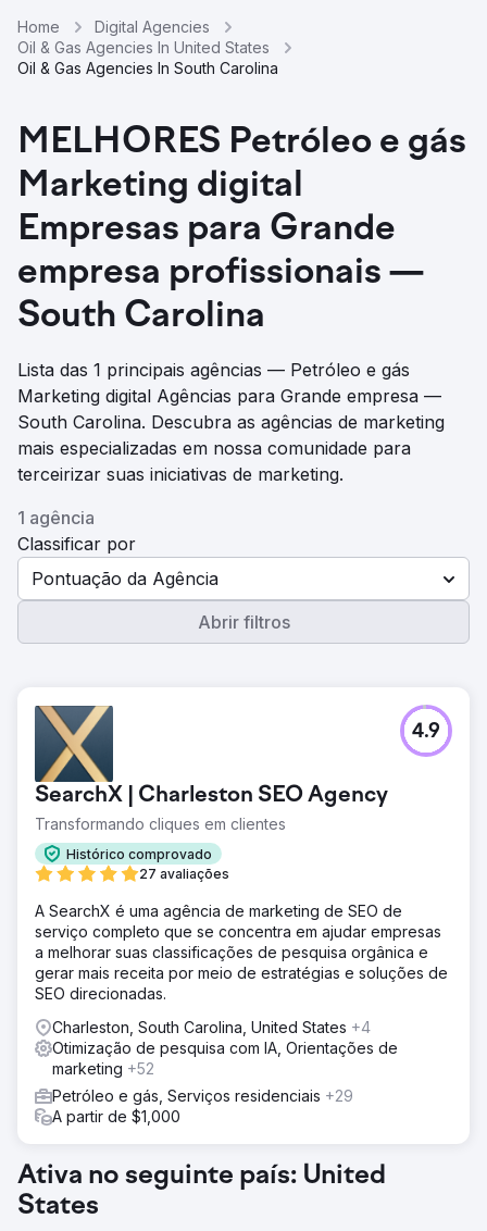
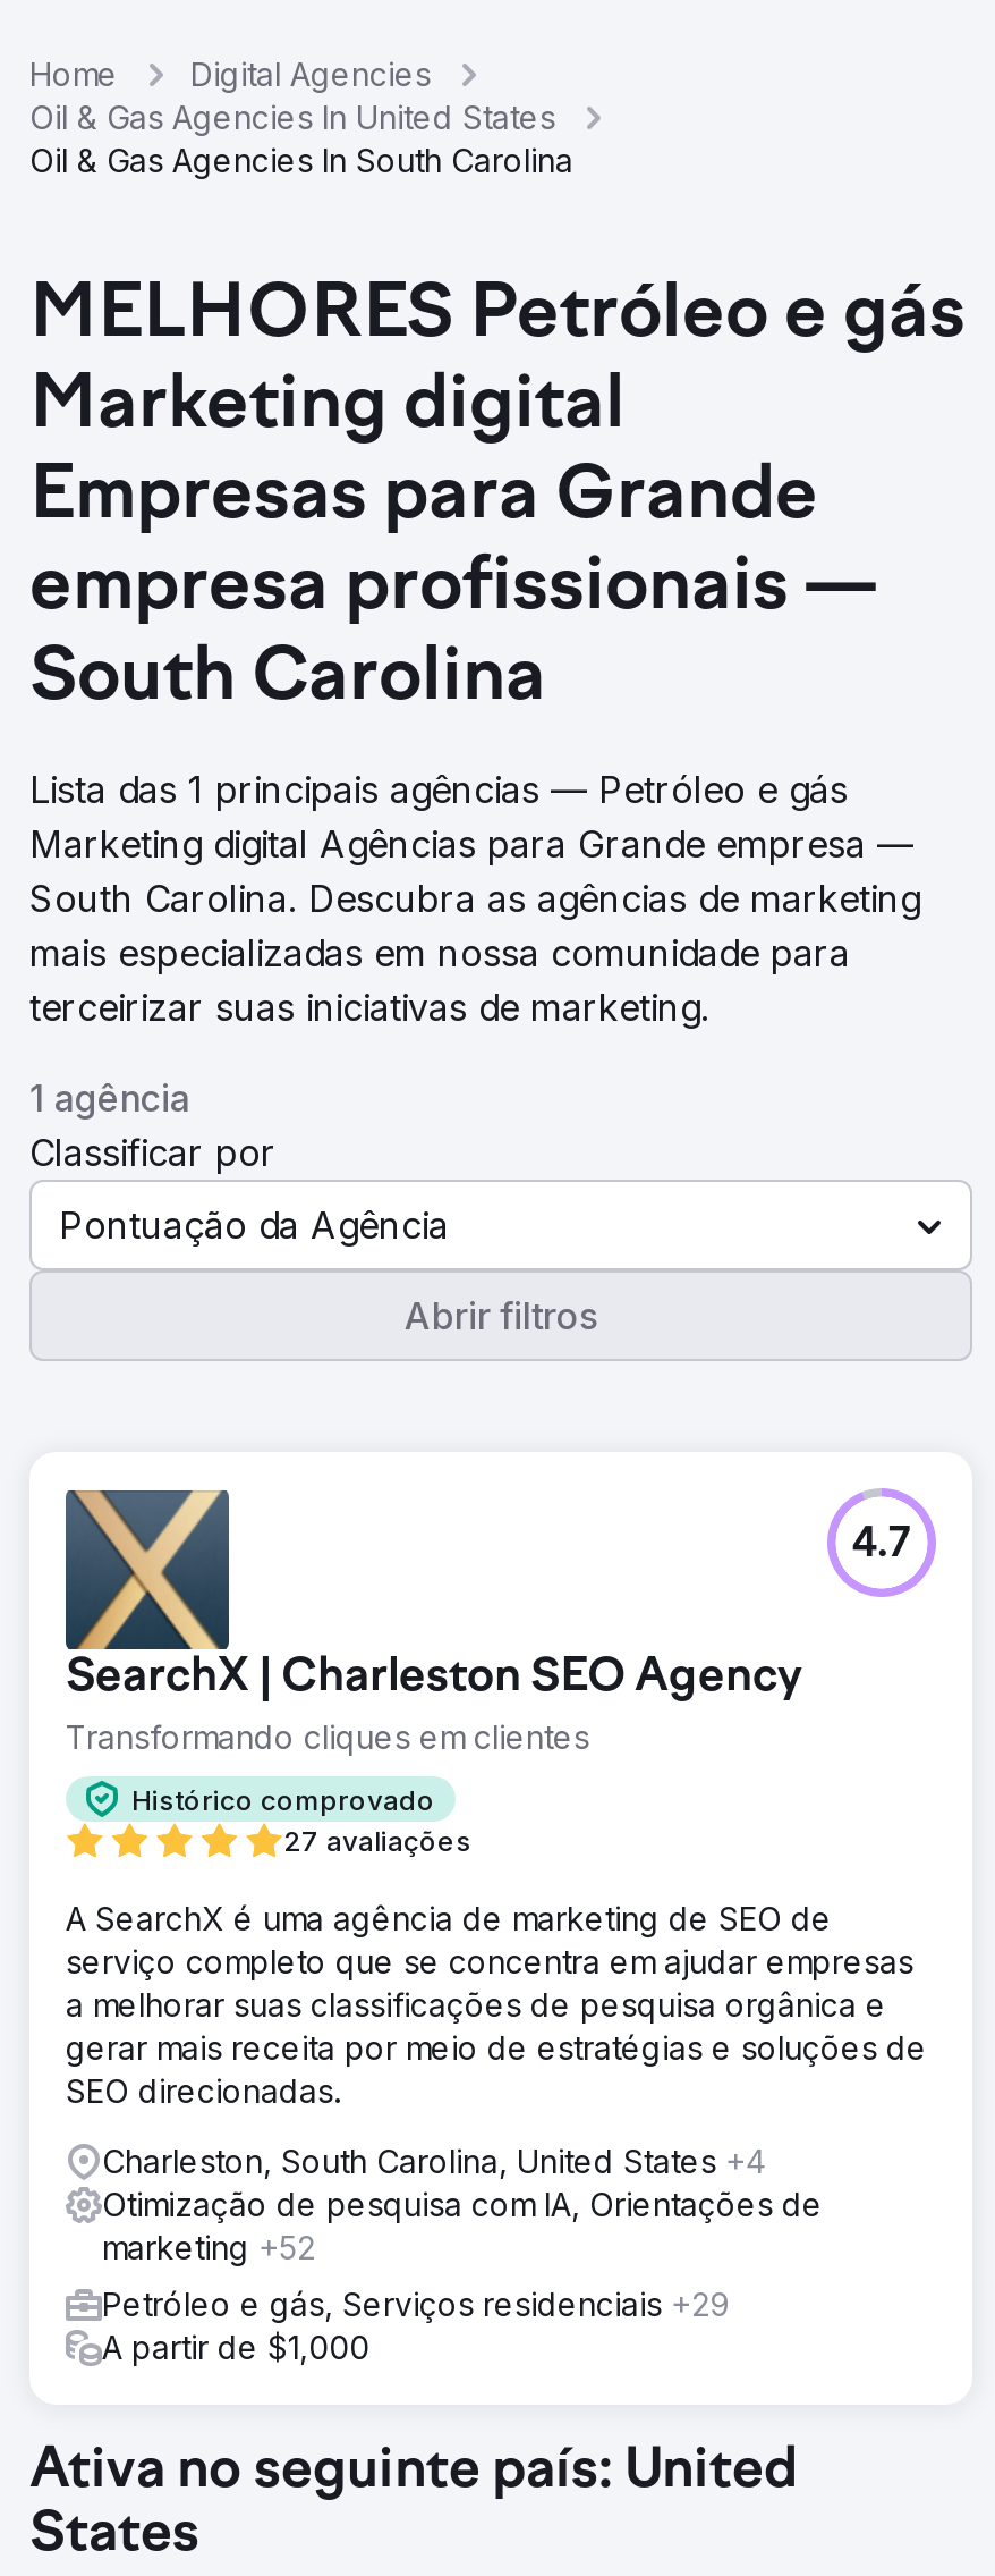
[412,722,440,743] 4.9 -> [852,1525,911,1568] 4.7

